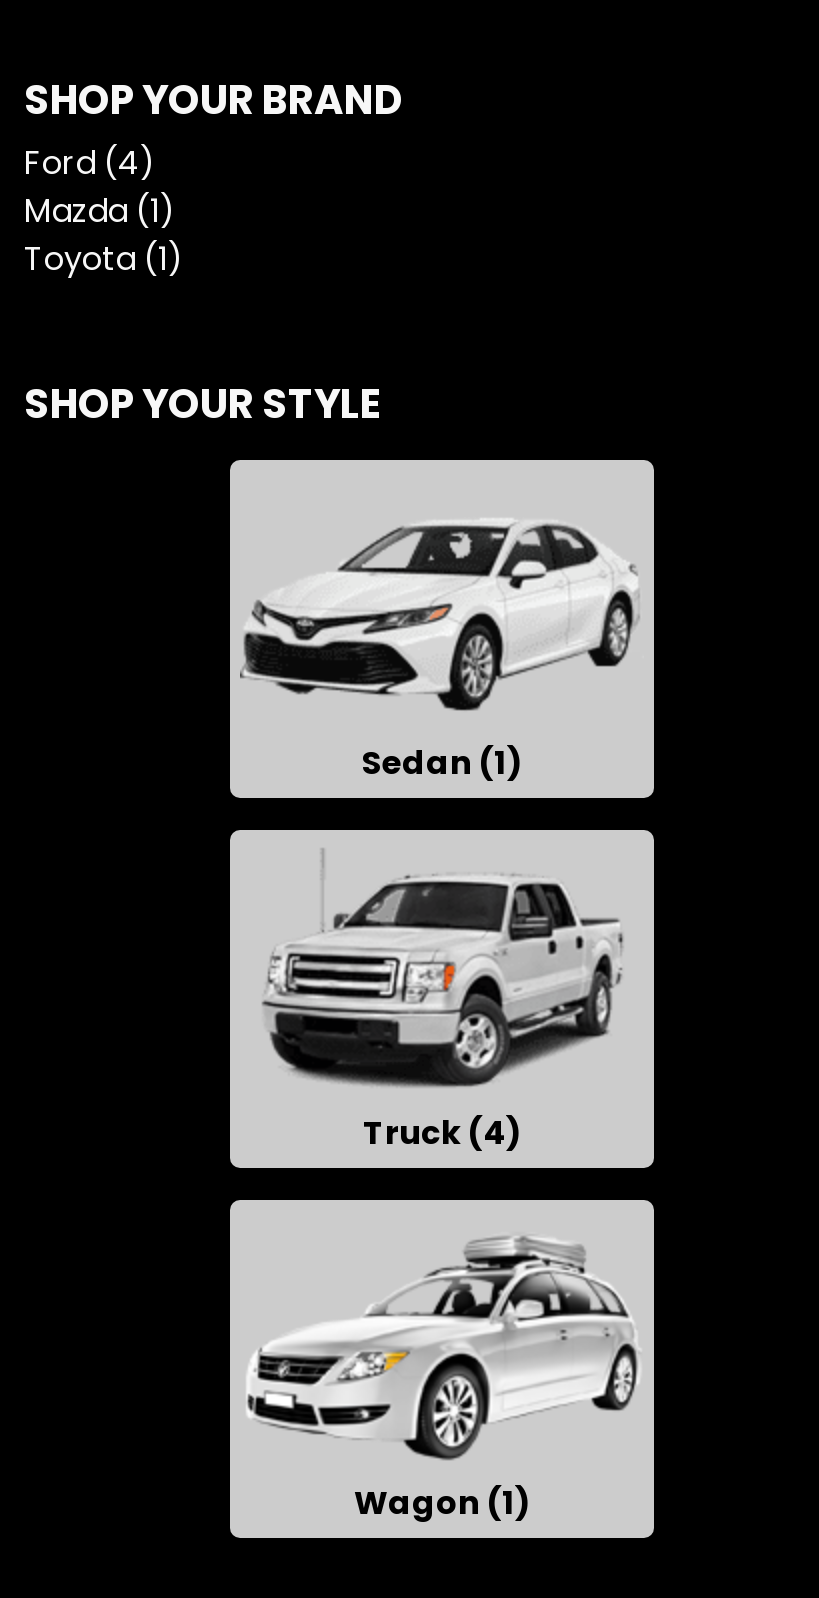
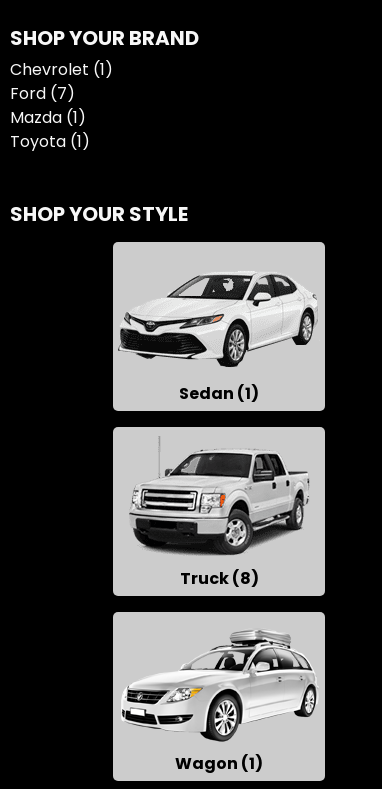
[24,141,156,187] Ford (4) -> [10,58,113,105] Chevrolet (1) | Ford (7)
[363,1111,521,1157] Truck (4) -> [179,567,258,590] Truck (8)

